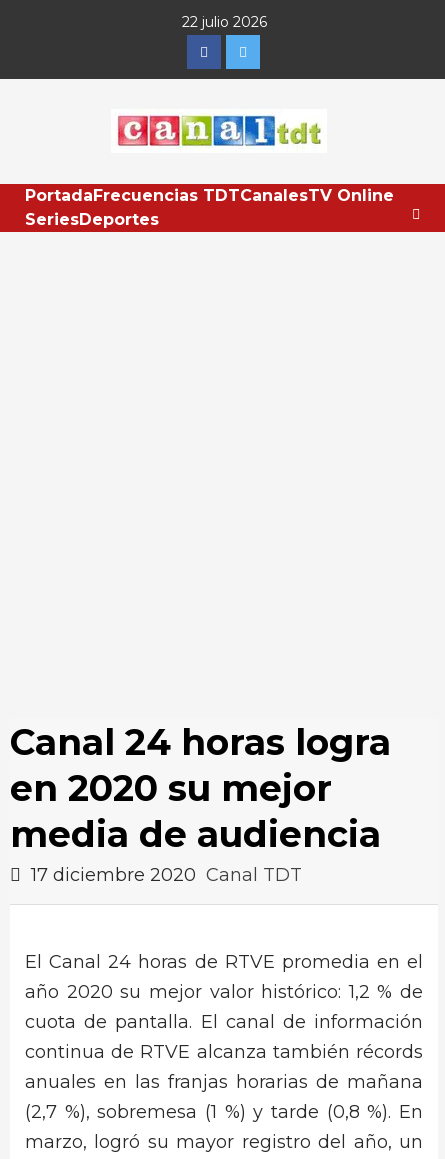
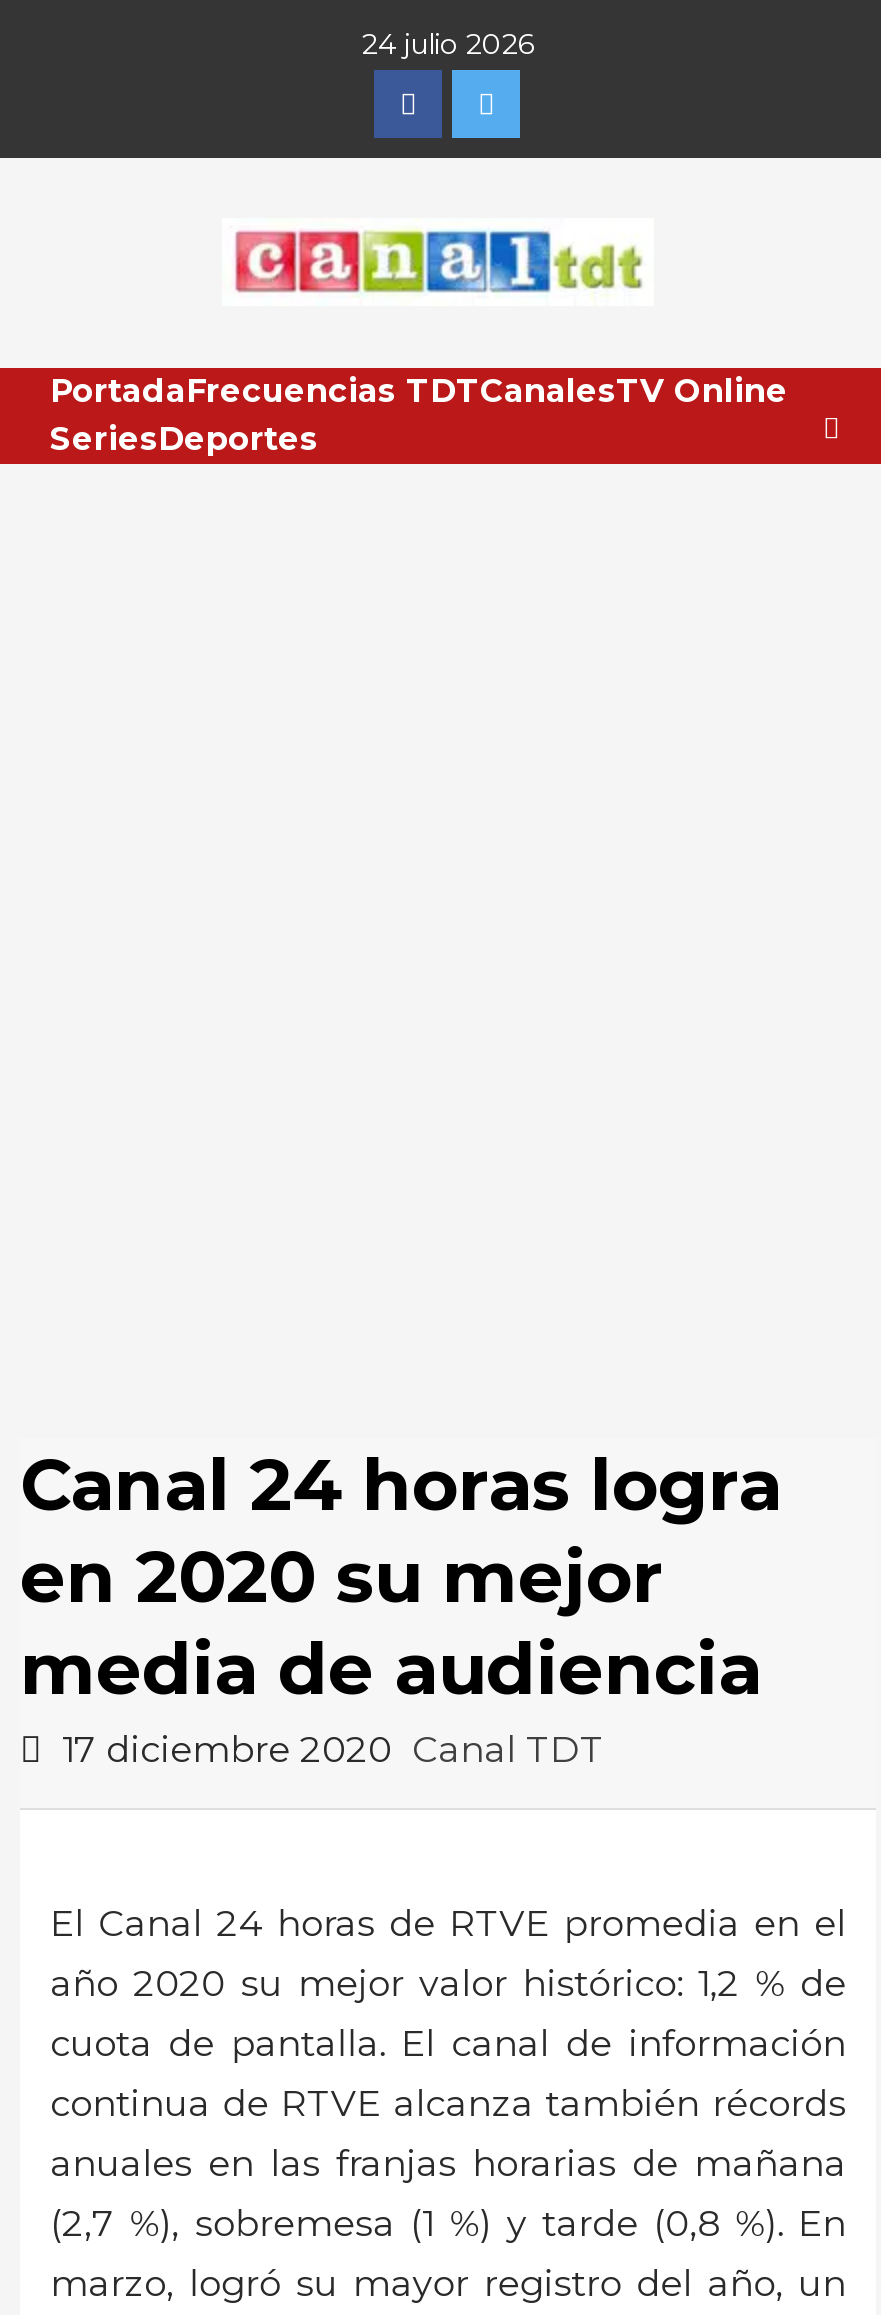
[181,13,266,31] 22 julio 2026 -> [362,26,534,62] 24 julio 2026

